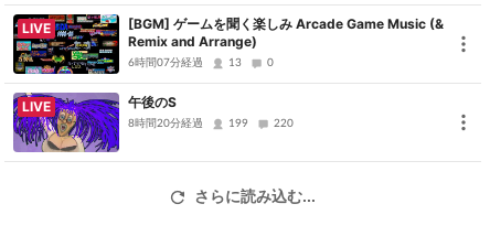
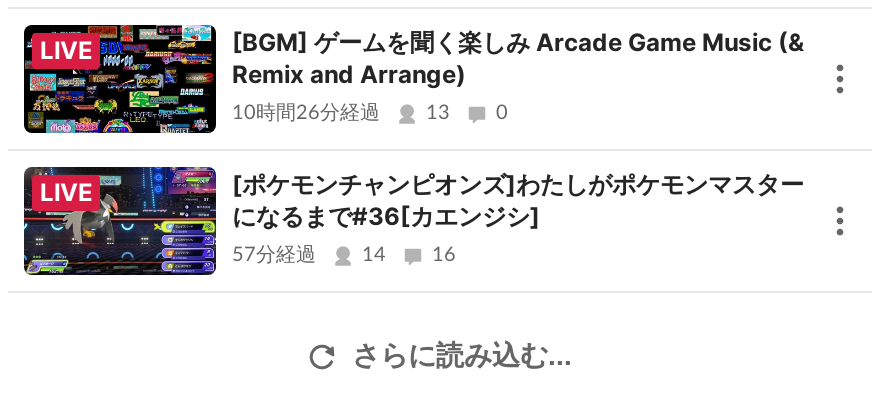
[128,57,203,68] 6時間07分経過 -> [232,102,380,122] 10時間26分経過
[12,92,177,153] [image] | 午後のS -> [22,165,804,277] [image] | [ポケモンチャンピオンズ]わたしがポケモンマスター | になるまで#36[カエンジシ]
[128,118,294,129] 8時間20分経過 | 199 | 220 -> [232,244,456,265] 57分経過 | 14 | 16

